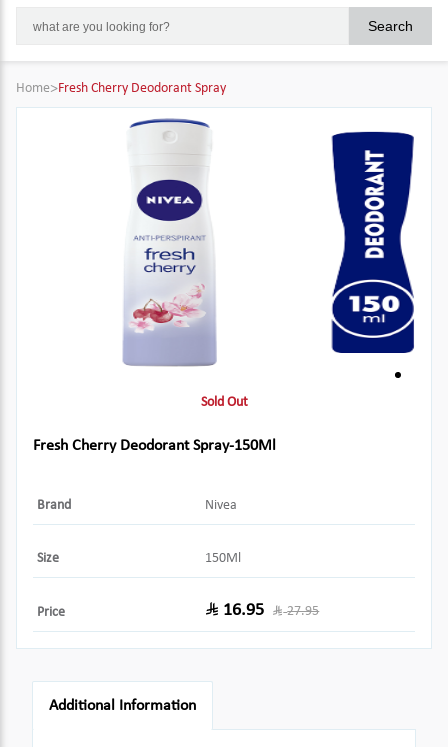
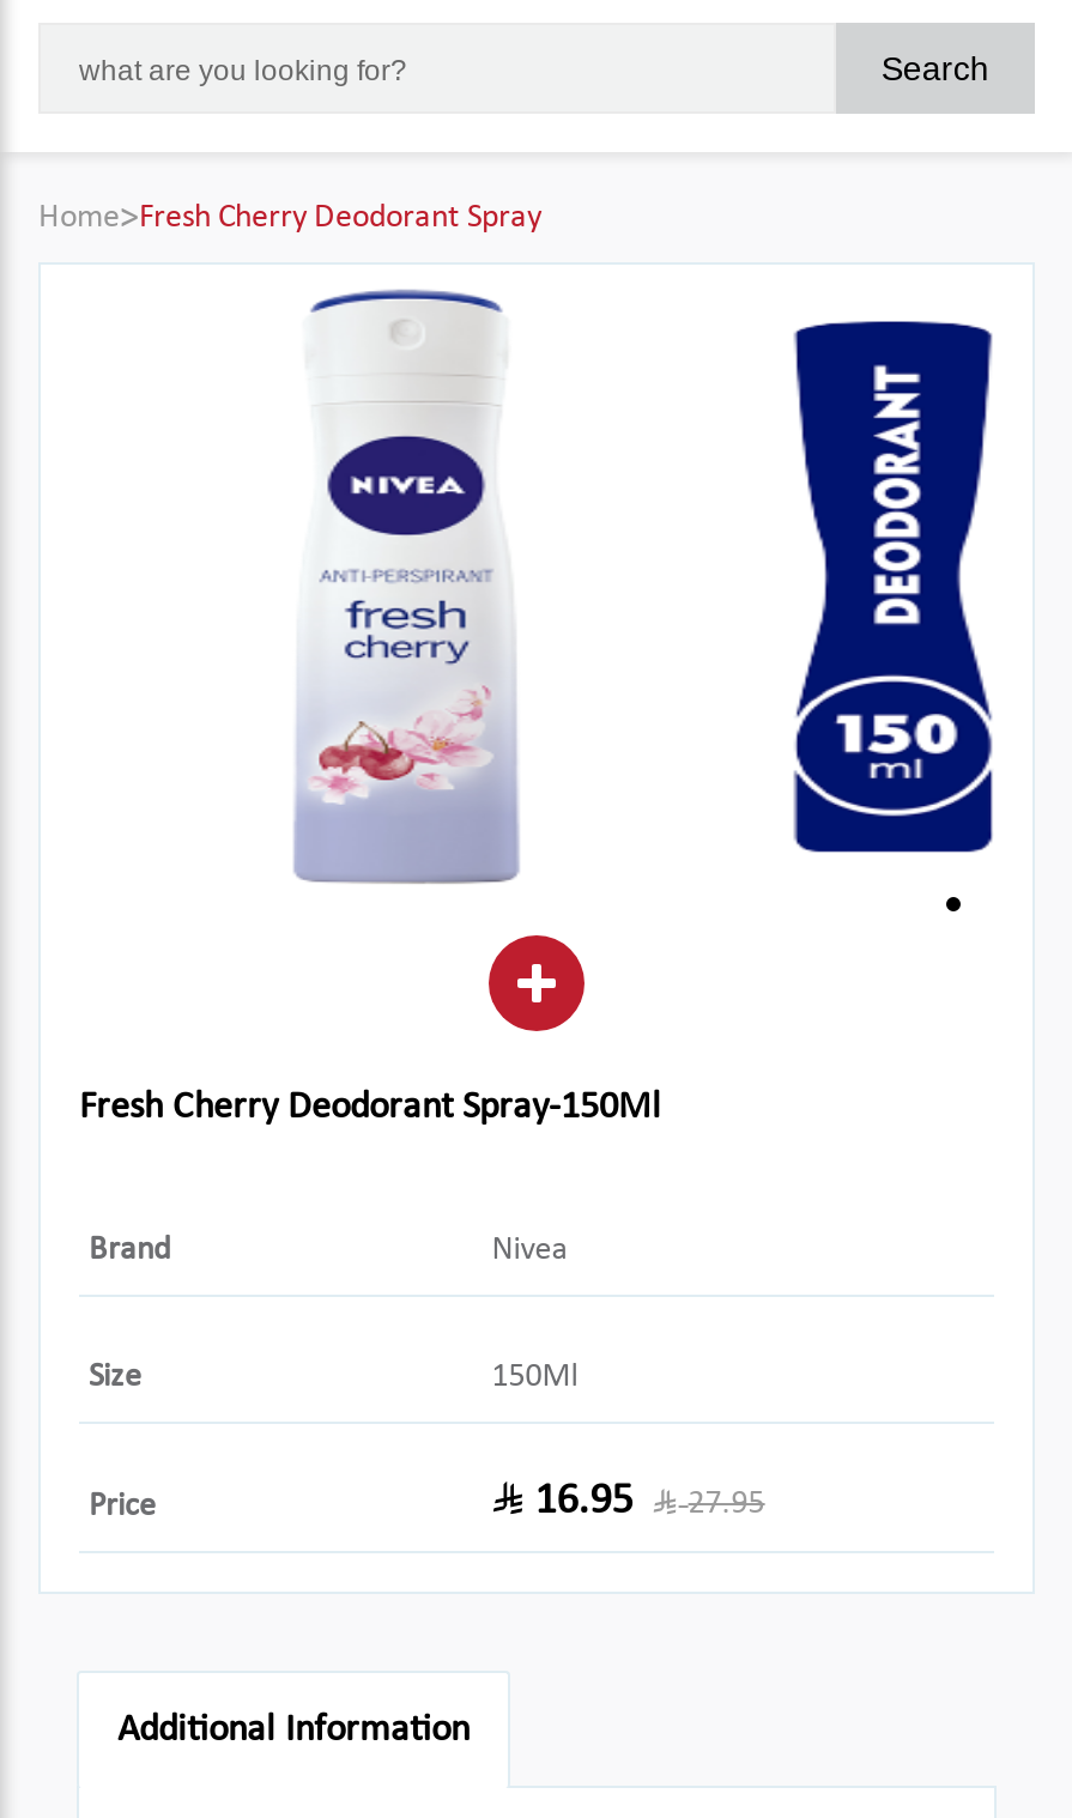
[200,395,247,410] Sold Out -> none

